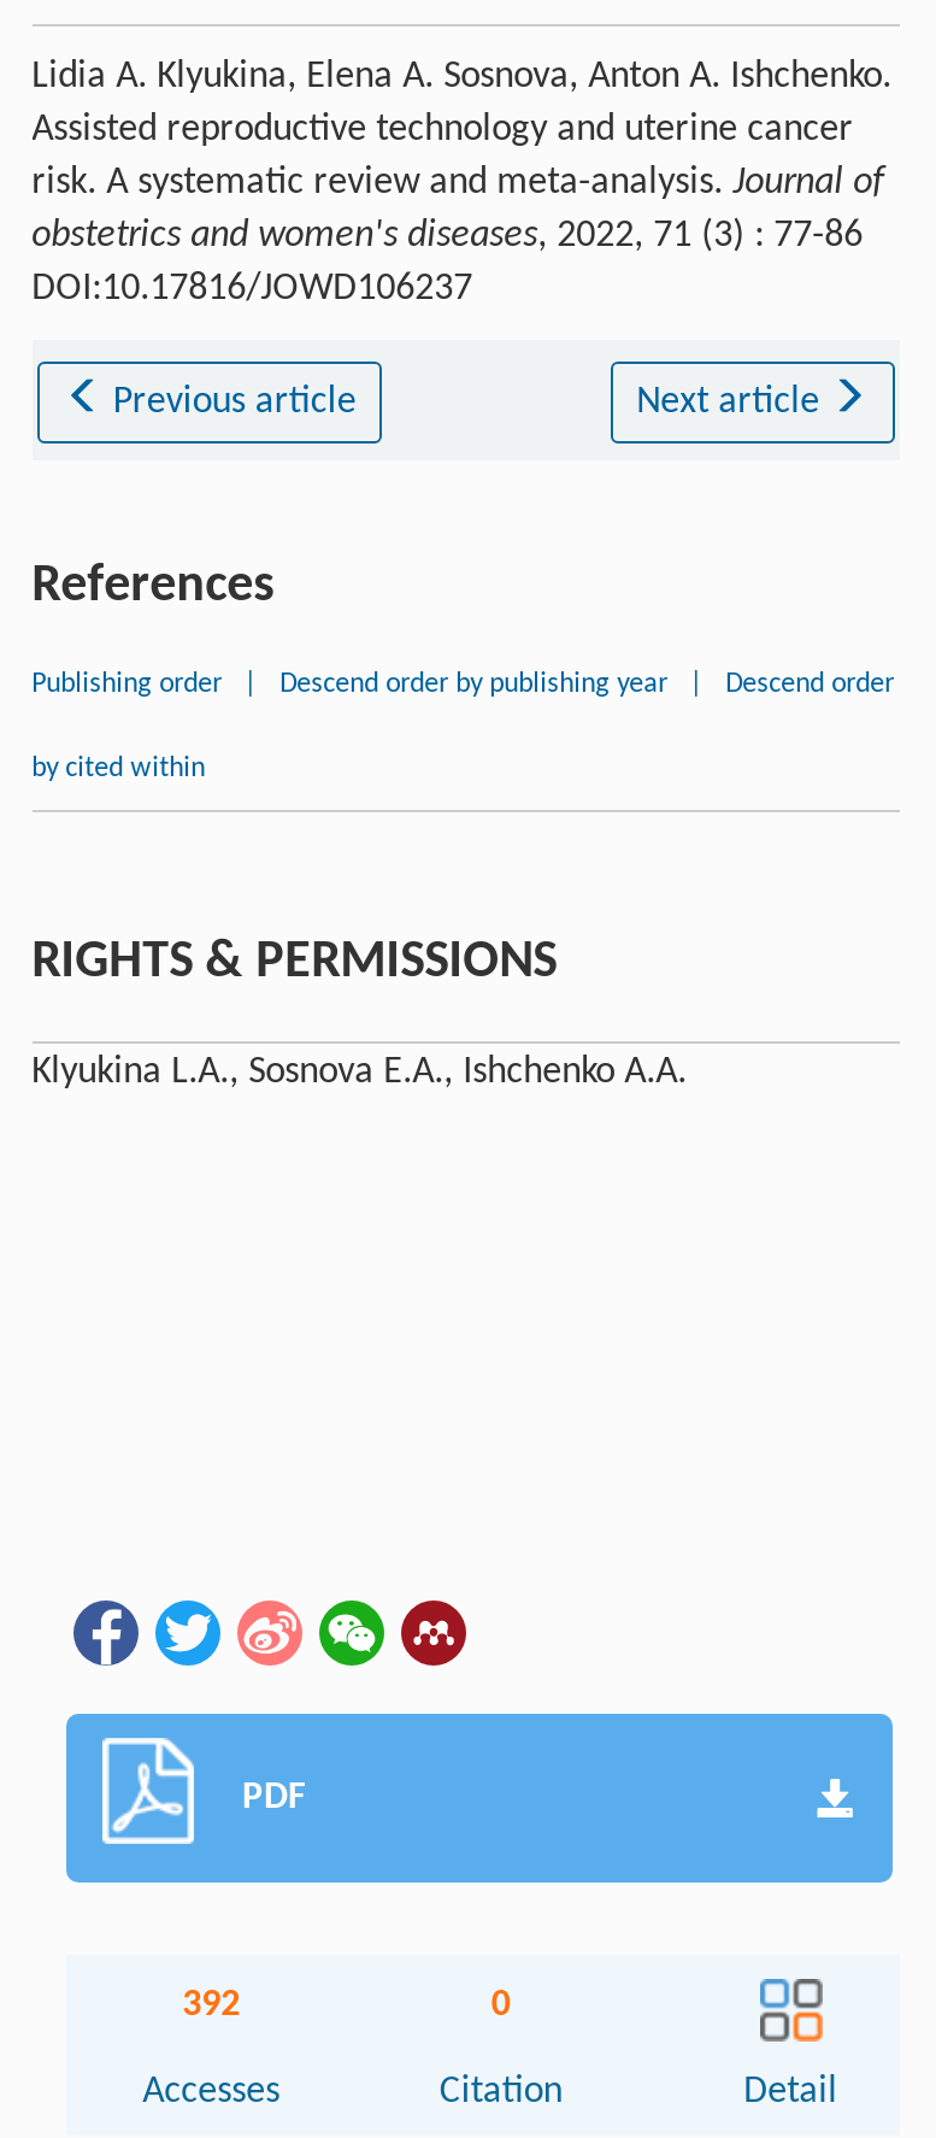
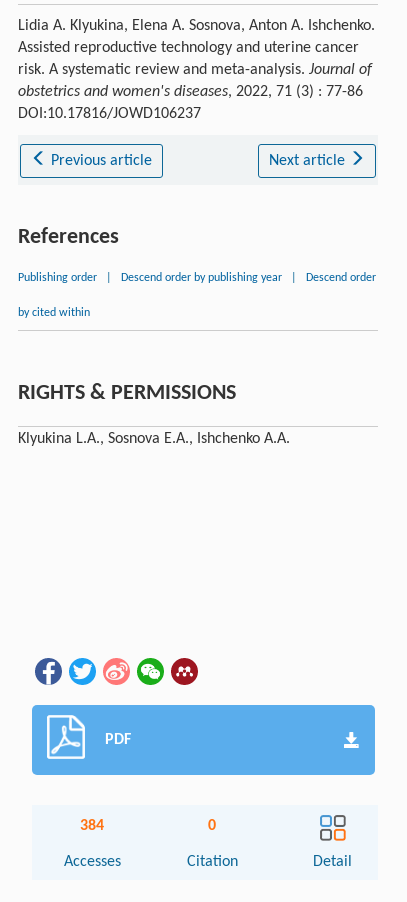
[182,1986,240,2025] 392 -> [80,818,104,834] 384

